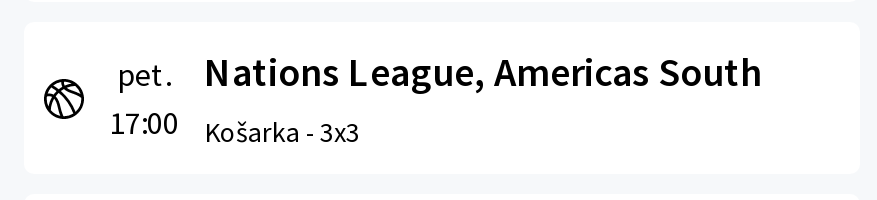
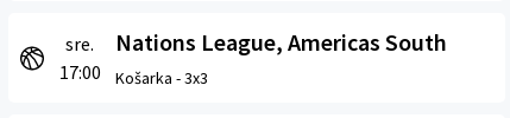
[117,54,171,94] pet. -> [65,32,94,55] sre.

